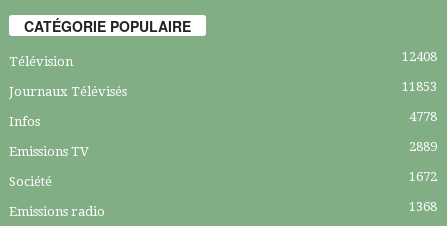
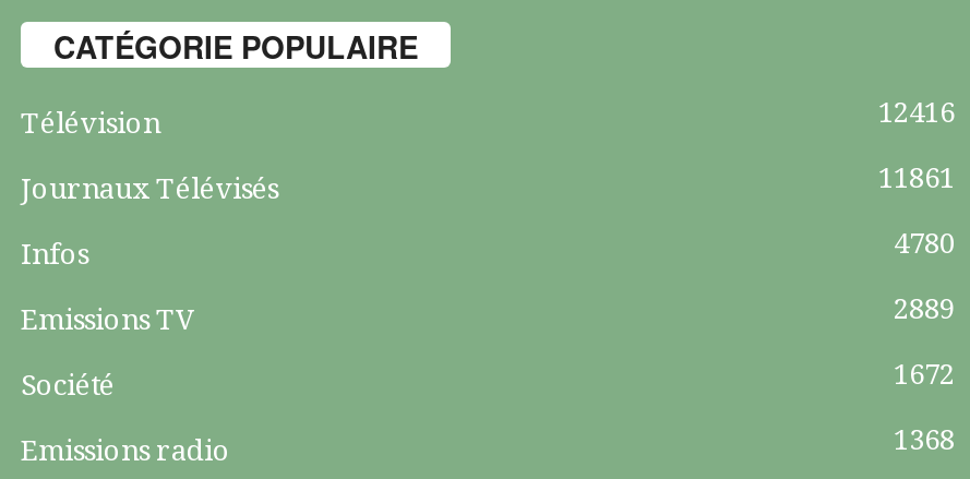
[402,49,437,64] 12408 -> [878,95,955,128] 12416
[402,79,437,94] 11853 -> [878,161,955,194] 11861
[409,109,437,124] 4778 -> [894,226,955,259] 4780

